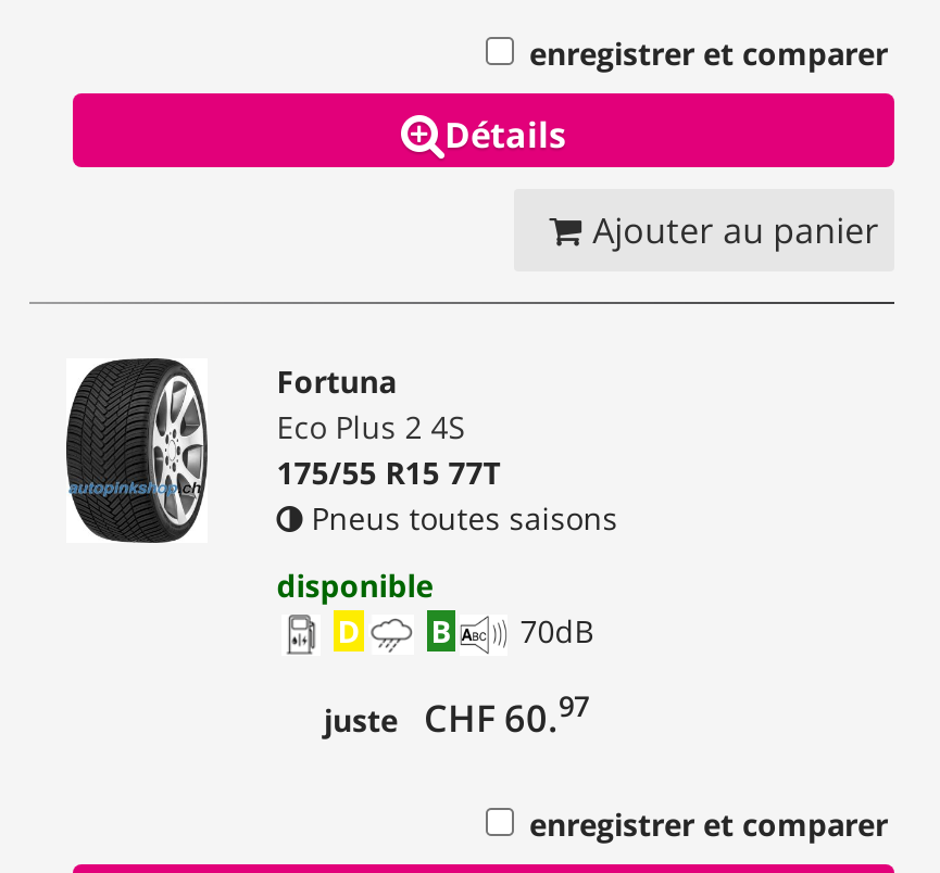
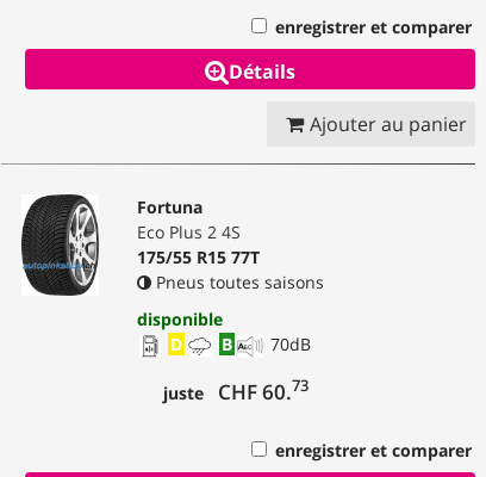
[324,687,589,742] juste CHF 60.97 -> [163,375,308,405] juste CHF 60.73

